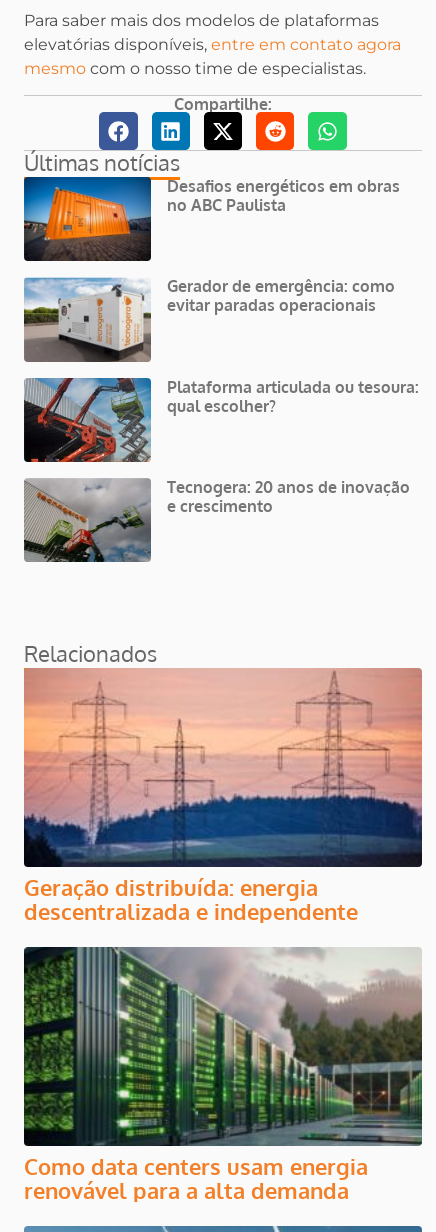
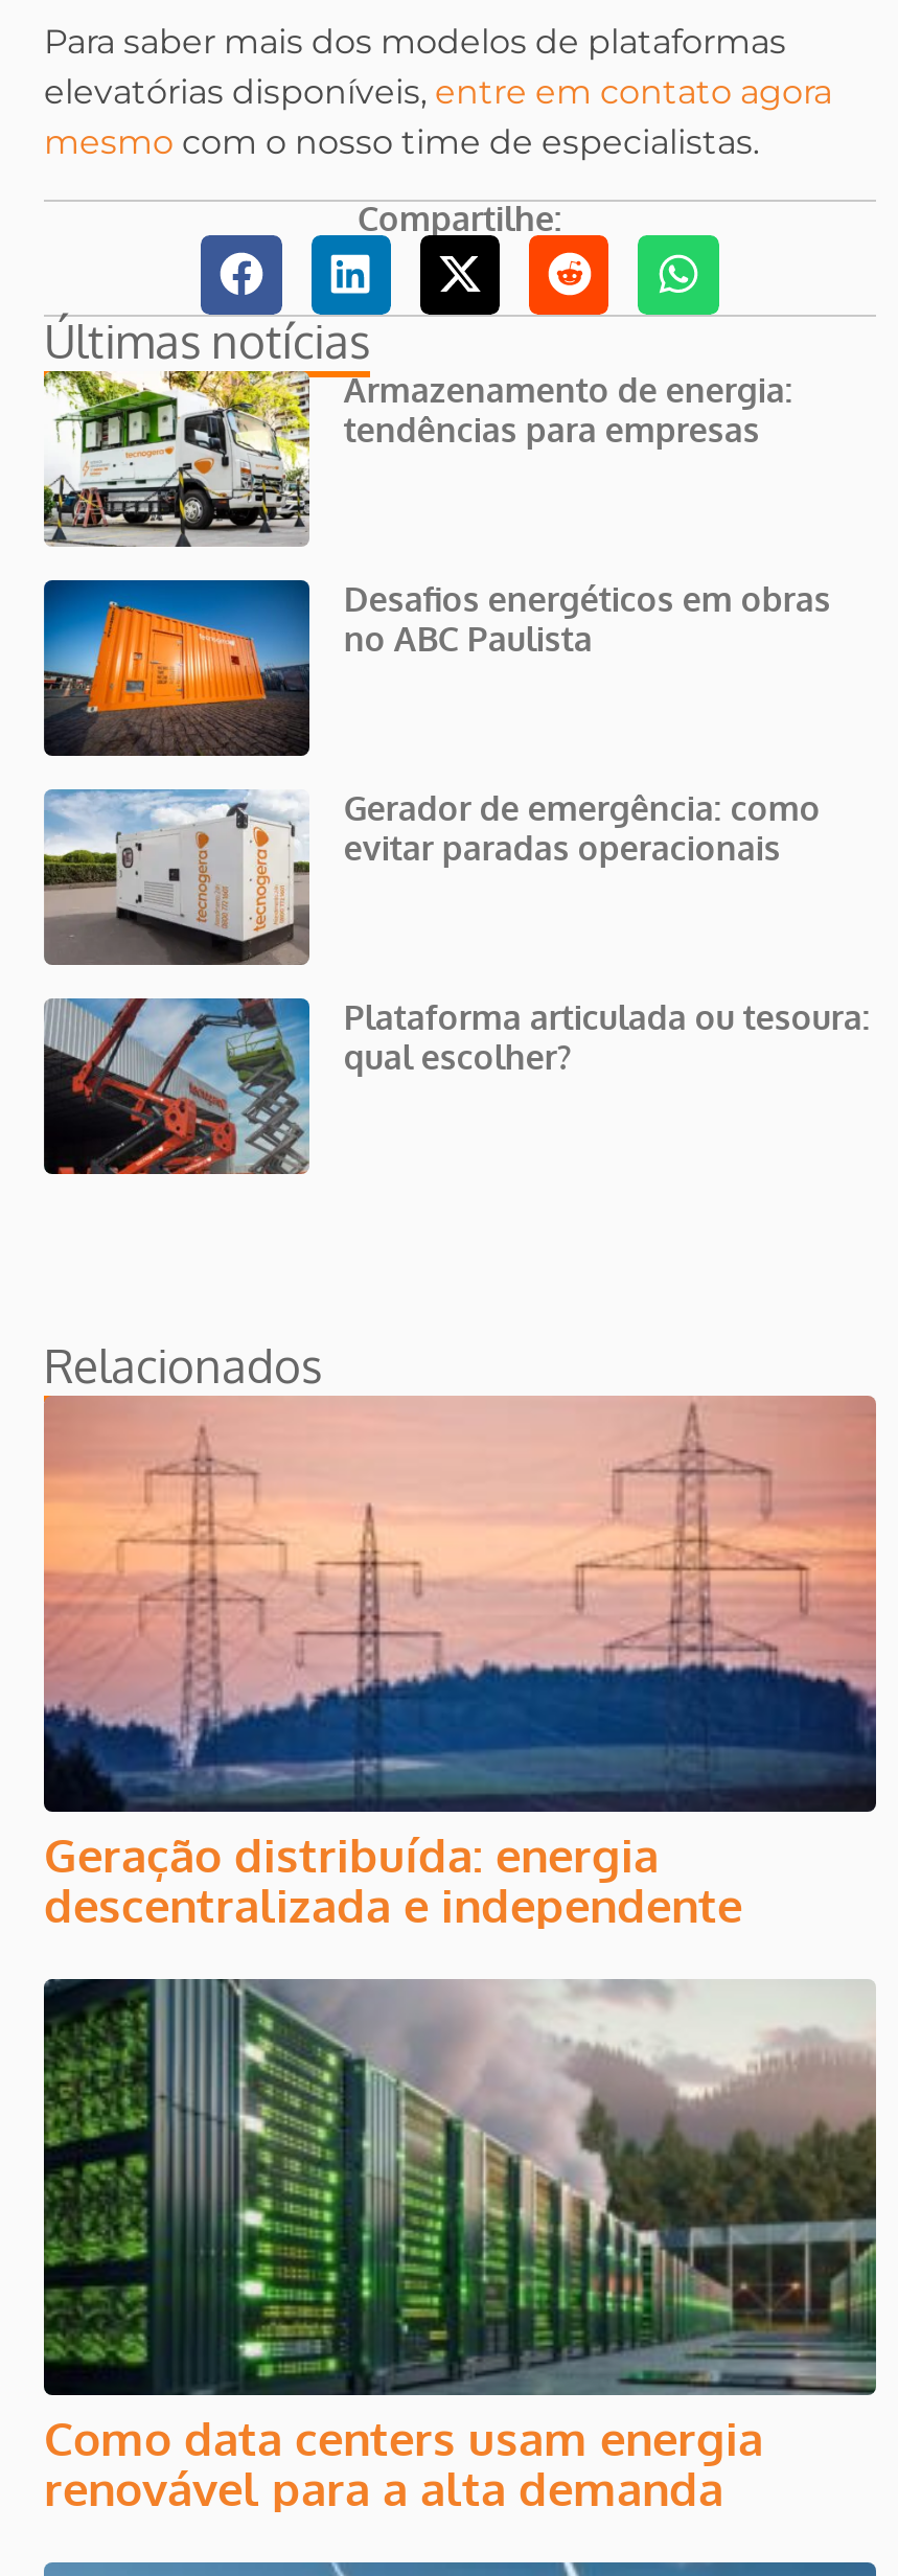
moved [22,176,419,415] -> [40,578,871,1078]: [image] | Desafios energéticos em obras | no ABC Paulista | Gerador de emergência: como | evitar paradas operacionais | Plataforma articulada ou tesoura: | qual escolher?
none -> [42,369,793,548] [image] | Armazenamento de energia: | tendências para empresas
moved [23,376,153,463] -> [42,995,314,1177]: [image]
[23,477,410,563] [image] | Tecnogera: 20 anos de inovação | e crescimento -> none

